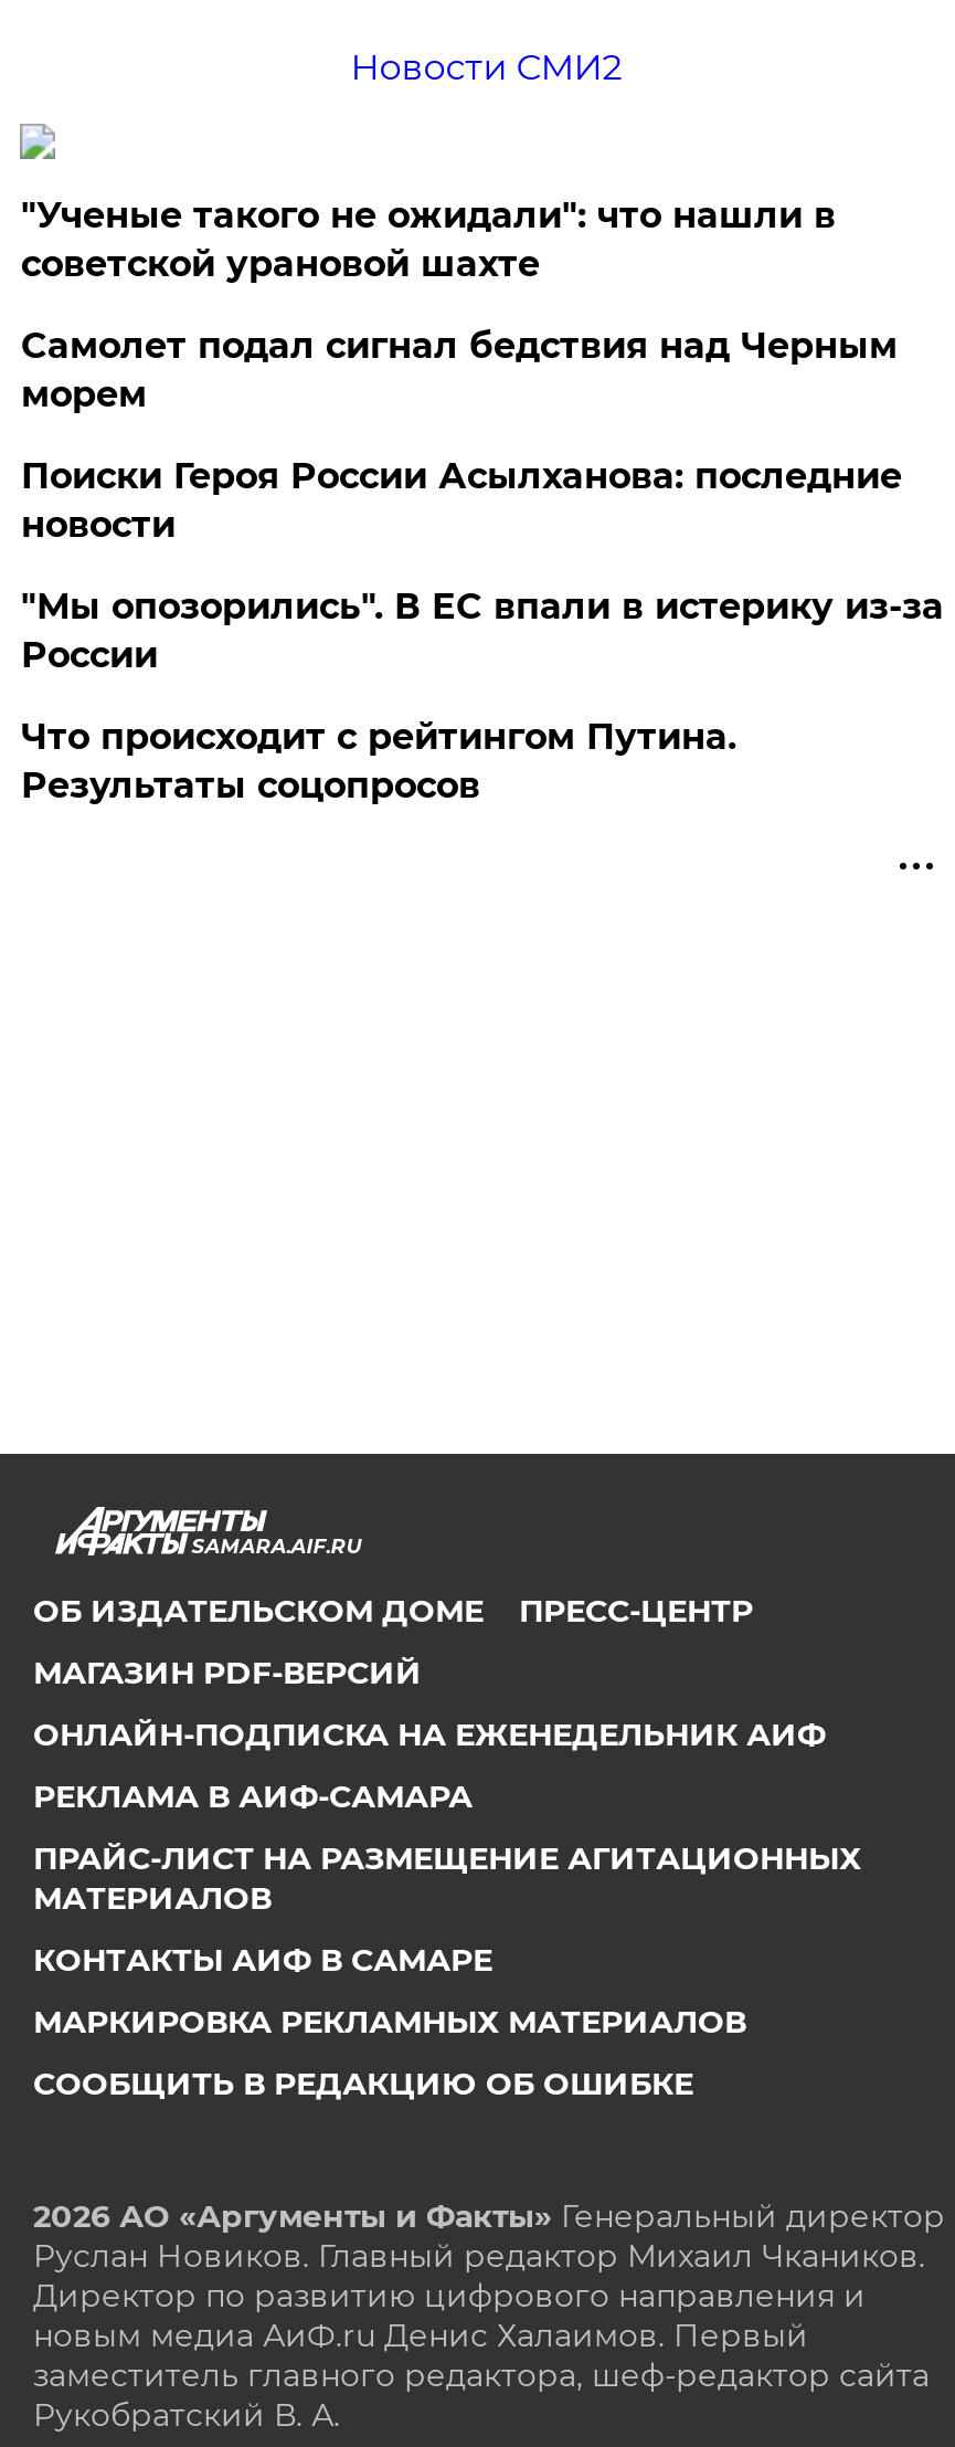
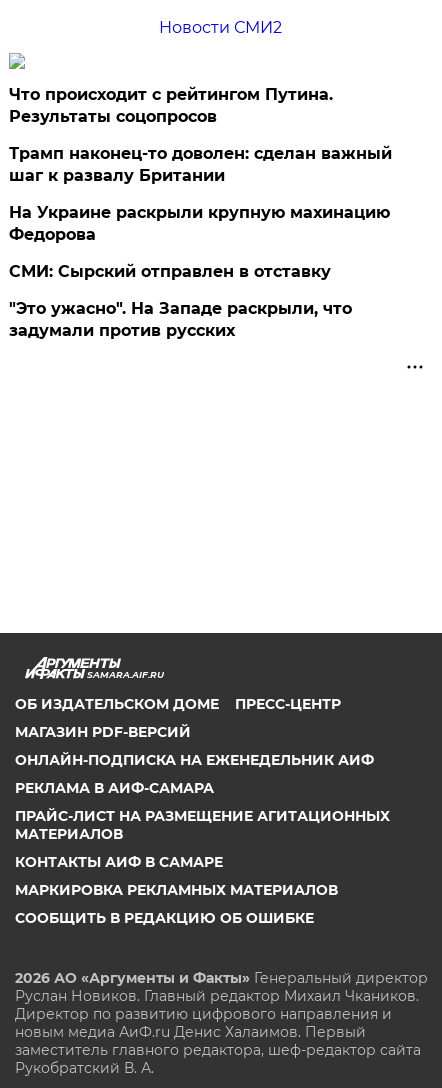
[21,194,944,676] "Ученые такого не ожидали": что нашли в | советской урановой шахте | Самолет подал сигнал бедствия над Черным | морем | Поиски Героя России Асылханова: последние | новости | "Мы опозорились". В ЕС впали в истерику из-за | России -> none
moved [21,716,736,806] -> [9,85,333,126]: Что происходит с рейтингом Путина. | Результаты соцопросов
none -> [9,144,392,340] Трамп наконец-то доволен: сделан важный | шаг к развалу Британии | На Украине раскрыли крупную махинацию | Федорова | СМИ: Сырский отправлен в отставку | "Это ужасно". На Западе раскрыли, что | задумали против русских

